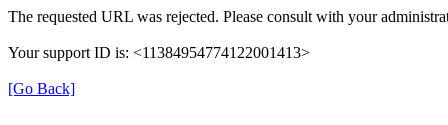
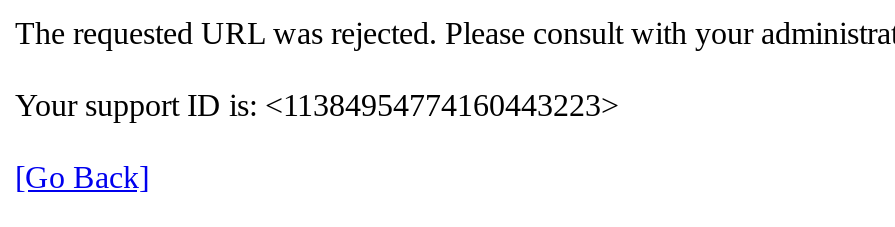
[8,44,310,61] Your support ID is: <11384954774122001413> -> [15,88,619,122] Your support ID is: <11384954774160443223>

